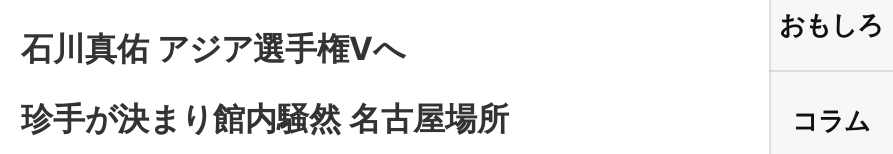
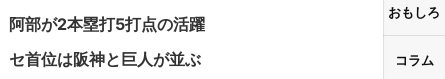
[21,28,405,68] 石川真佑 アジア選手権Vへ -> [9,14,205,34] 阿部が2本塁打5打点の活躍
[21,98,509,138] 珍手が決まり館内騒然 名古屋場所 -> [9,49,201,69] セ首位は阪神と巨人が並ぶ

